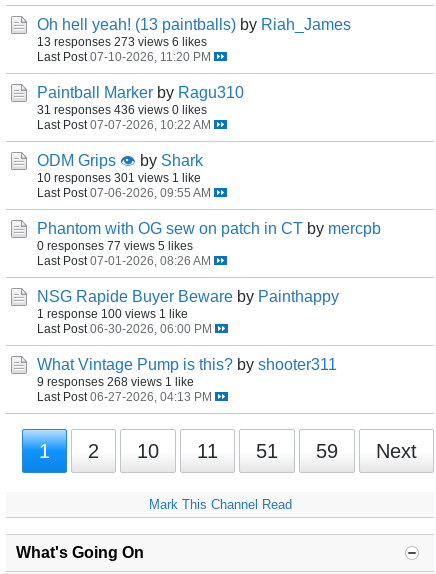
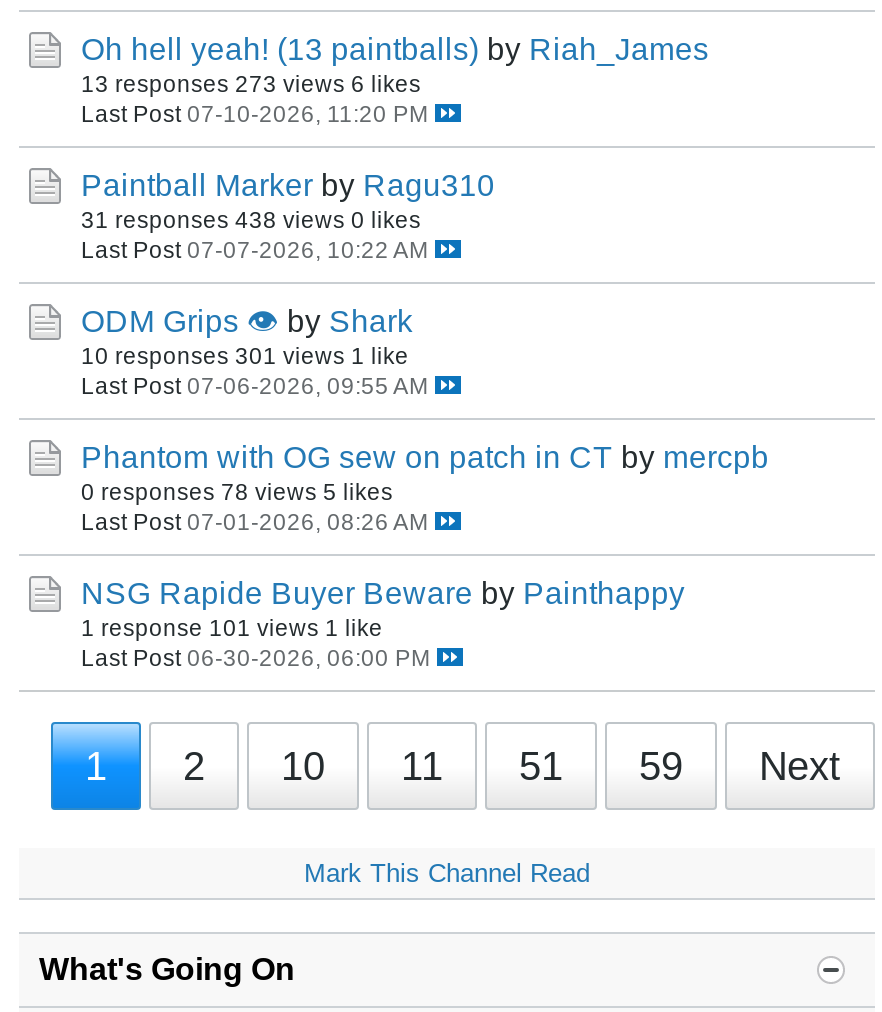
[37,103,207,116] 31 responses 436 views 0 likes -> [81,206,421,232] 31 responses 438 views 0 likes
[37,239,193,252] 0 responses 77 views 5 likes -> [81,478,393,504] 0 responses 78 views 5 likes
[37,307,188,320] 1 response 100 views 1 like -> [81,614,383,640] 1 response 101 views 1 like
[37,356,337,403] What Vintage Pump is this? by shooter311 | 9 responses 268 views 1 like | Last Post 06-27-2026, 04:13 PM -> none

